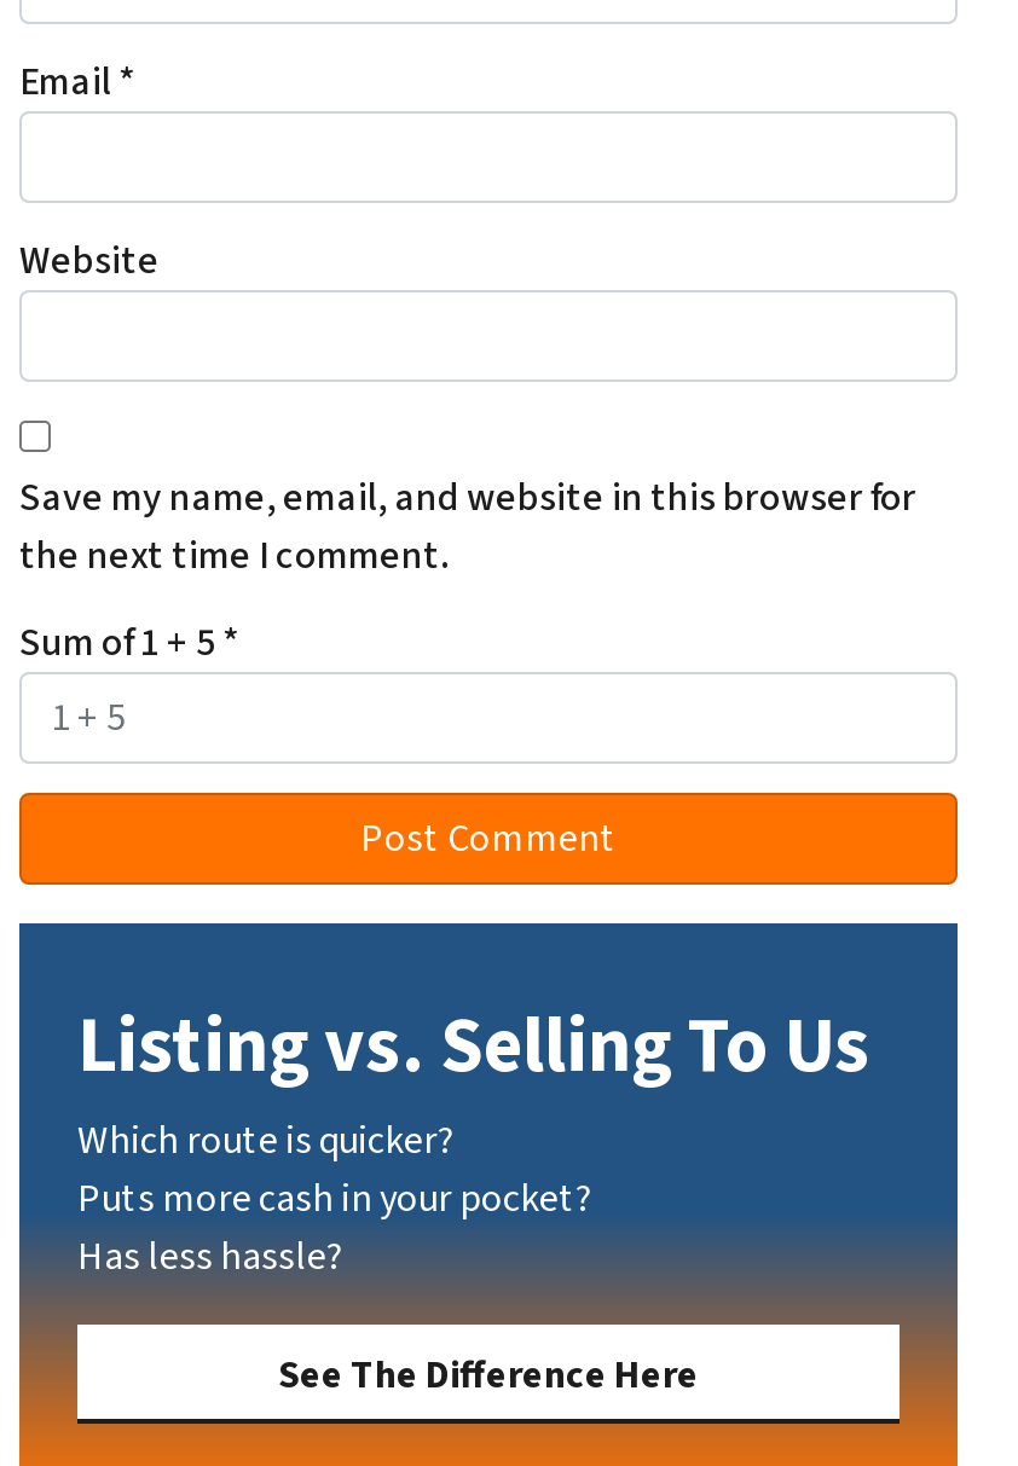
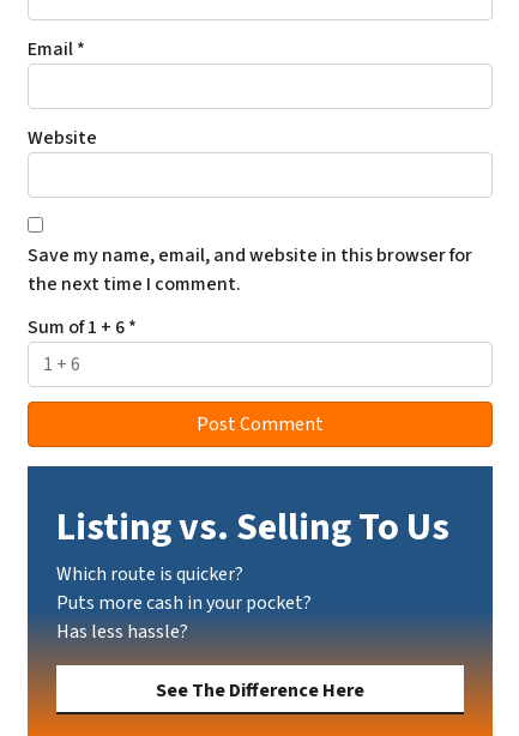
[19,617,239,670] Sum of 1 + 5 * -> [28,314,137,341] Sum of 1 + 6 *

